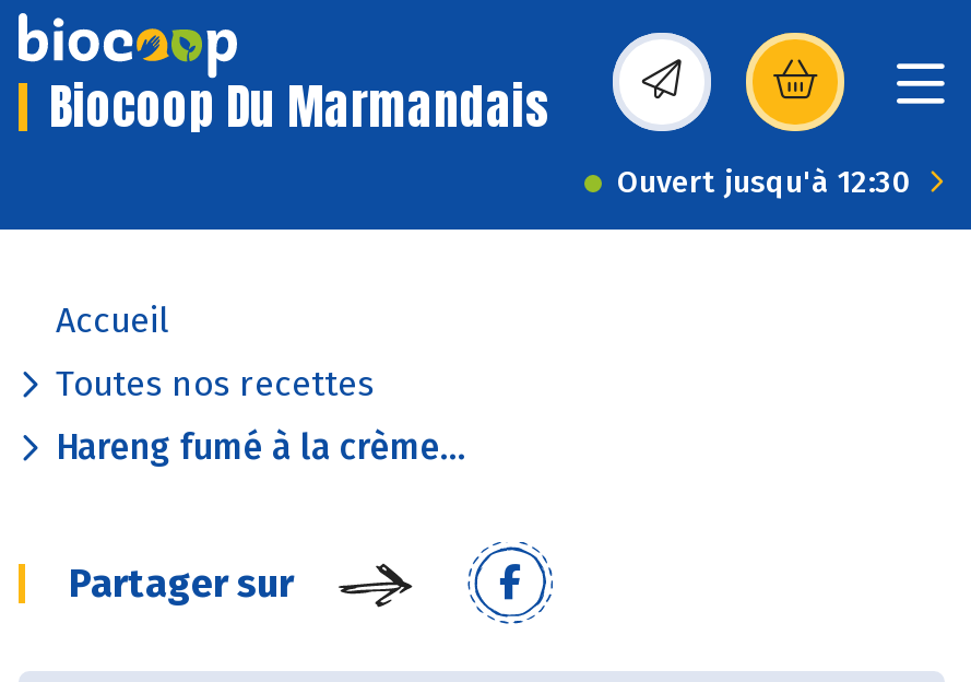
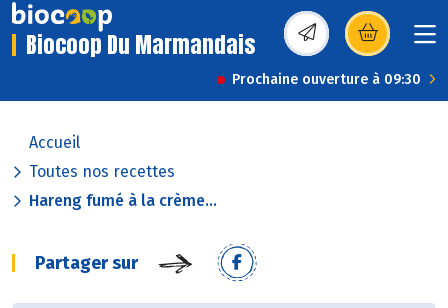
[617,164,912,201] Ouvert jusqu'à 12:30 -> [232,71,421,88] Prochaine ouverture à 09:30

